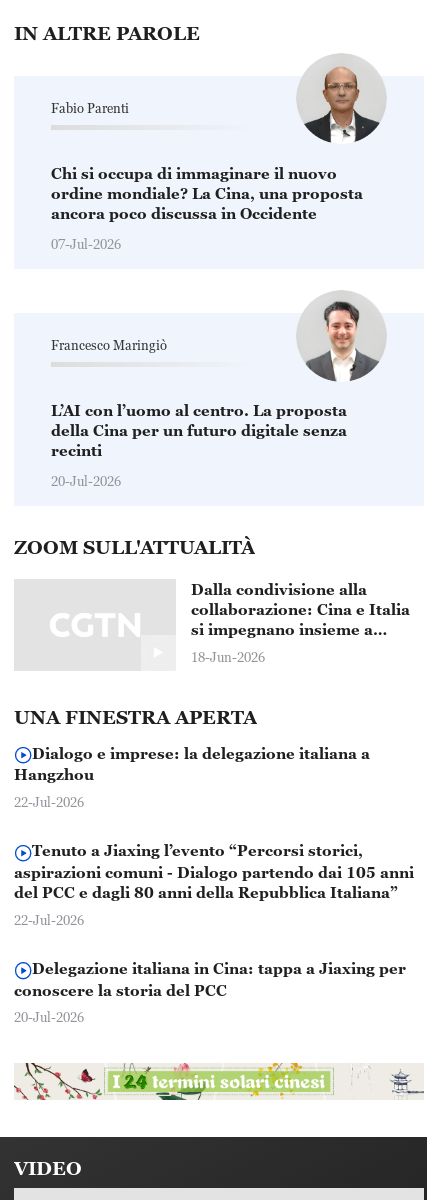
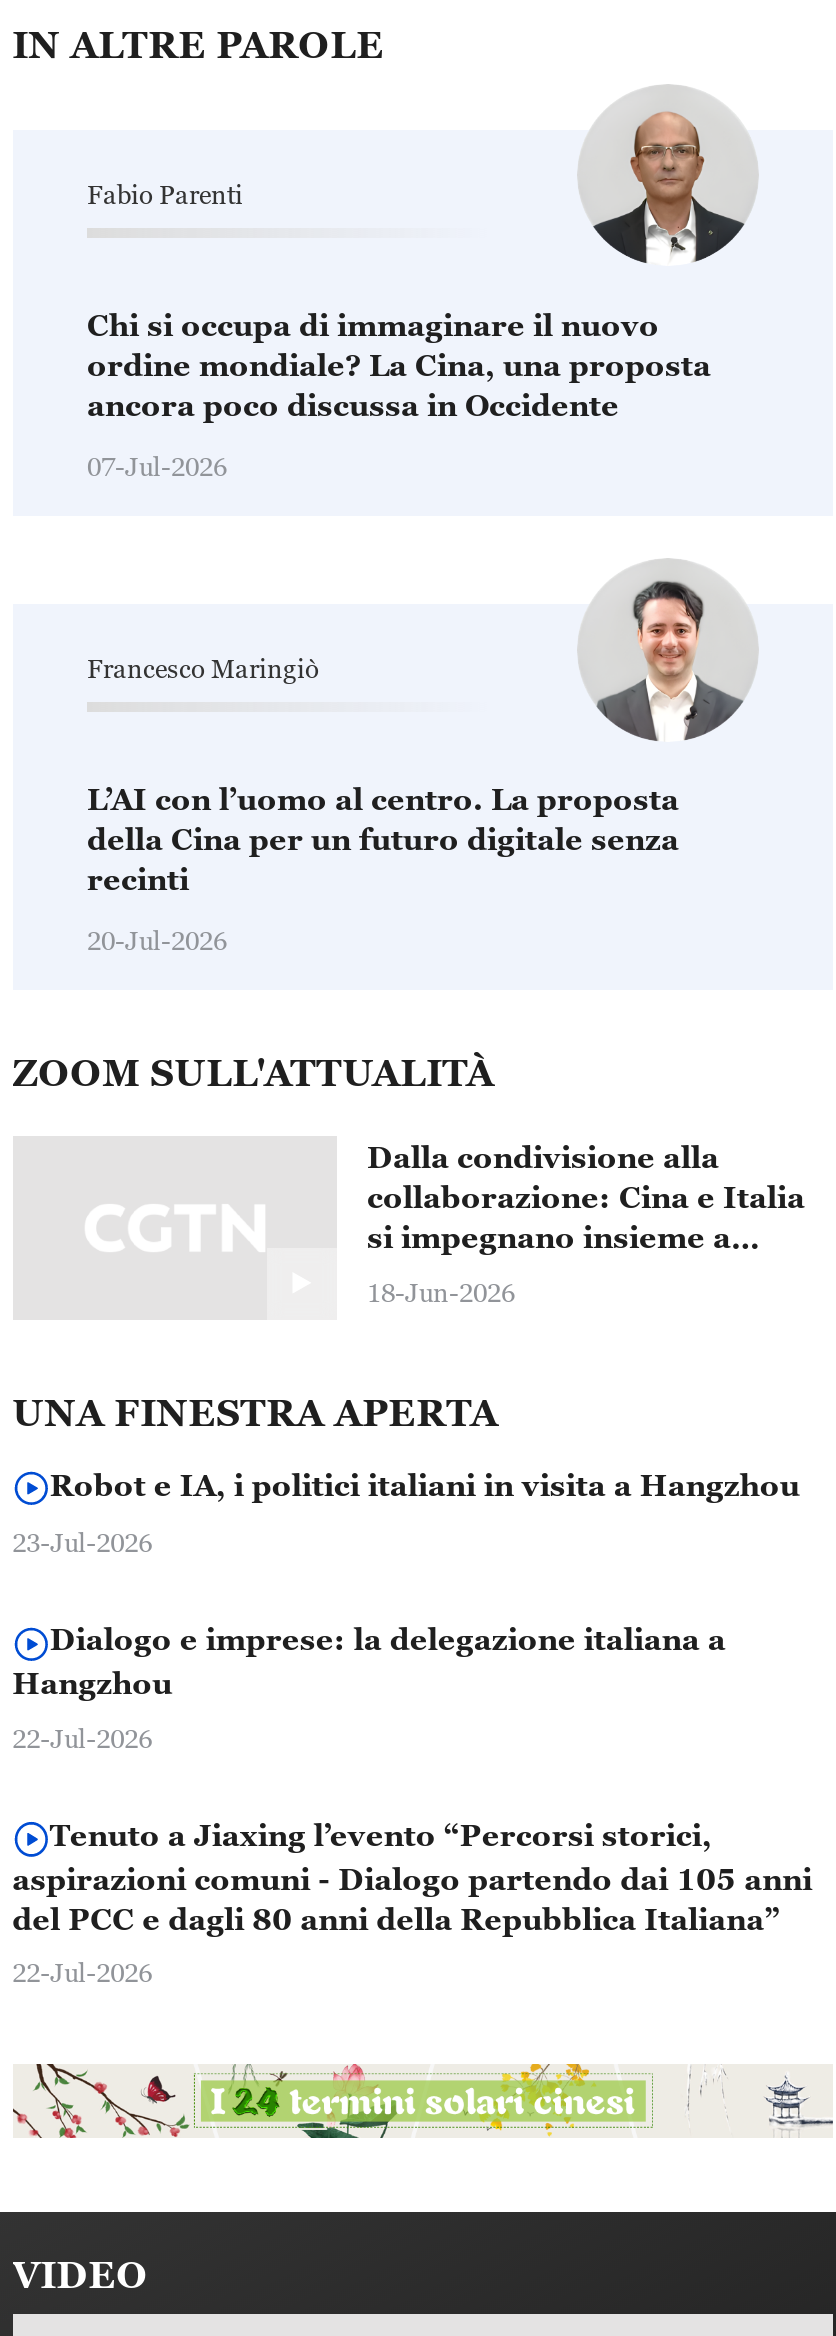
none -> [12,1465,800,1557] Robot e IA, i politici italiani in visita a Hangzhou | 23-Jul-2026
moved [14,744,414,927] -> [12,1621,812,1989]: Dialogo e imprese: la delegazione italiana a | Hangzhou | 22-Jul-2026 | Tenuto a Jiaxing l’evento “Percorsi storici, | aspirazioni comuni - Dialogo partendo dai 105 anni | del PCC e dagli 80 anni della Repubblica Italiana” | 22-Jul-2026
[14,959,406,1025] Delegazione italiana in Cina: tappa a Jiaxing per | conoscere la storia del PCC | 20-Jul-2026 -> none

